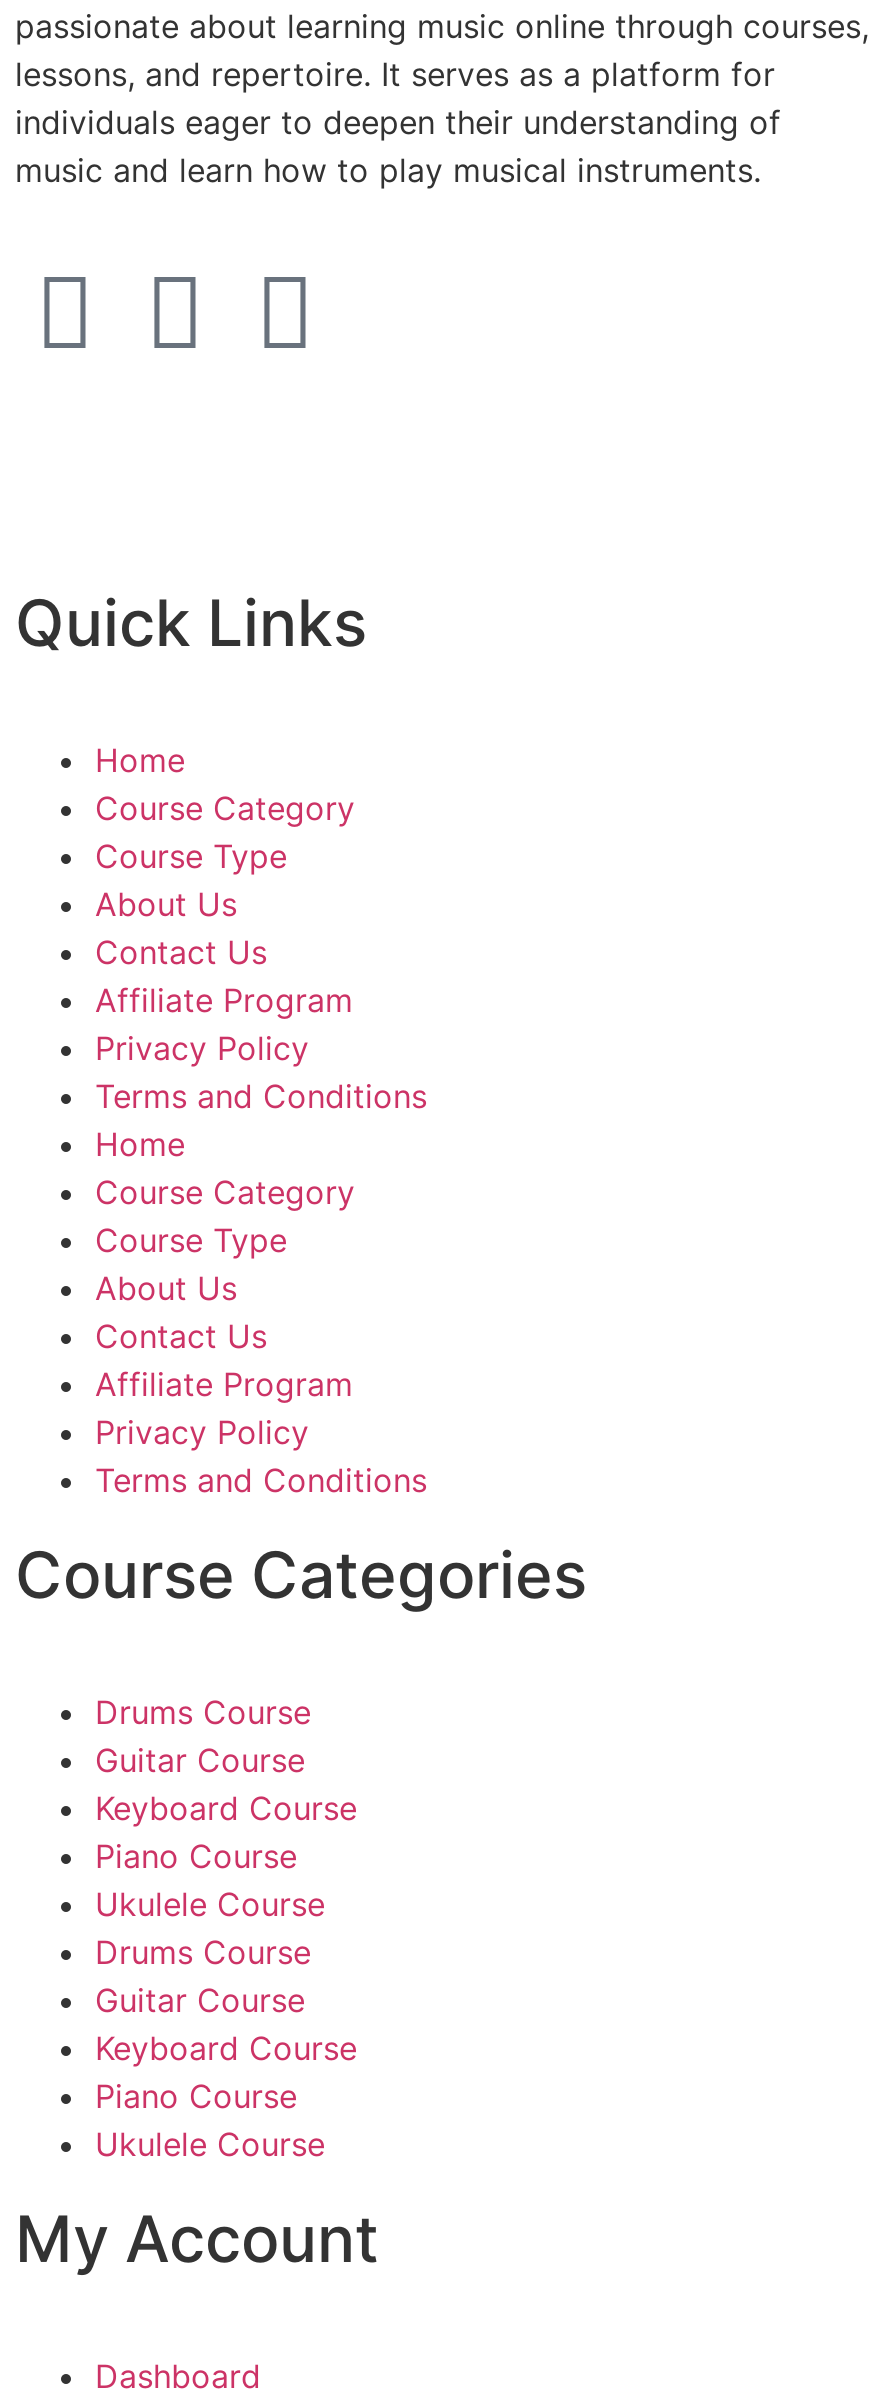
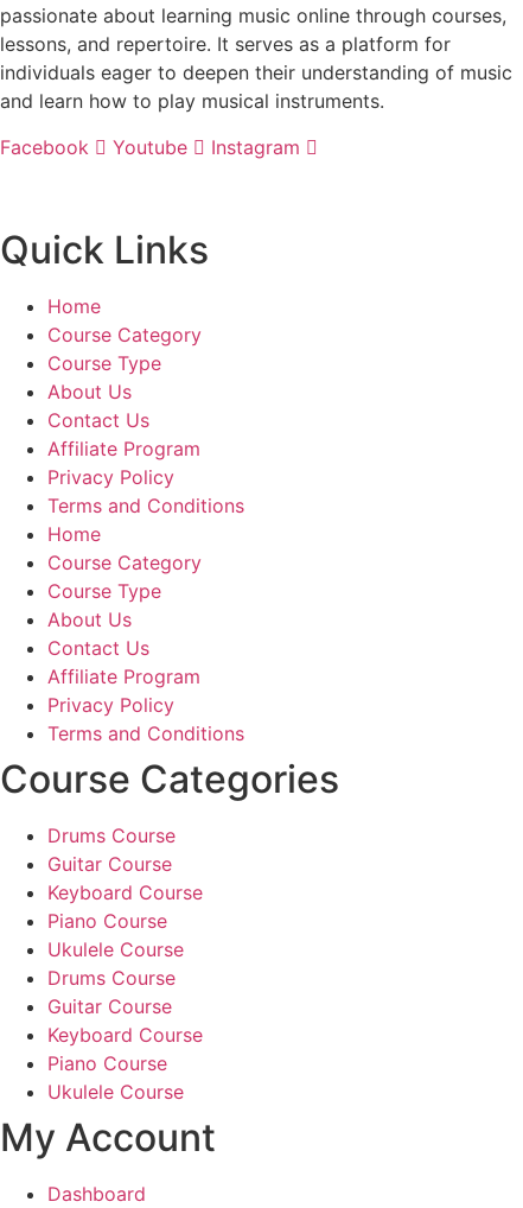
[15,103,781,191] individuals eager to deepen their understanding of | music and learn how to play musical instruments. -> [0,61,512,159] individuals eager to deepen their understanding of music | and learn how to play musical instruments. | Facebook | Youtube | Instagram

